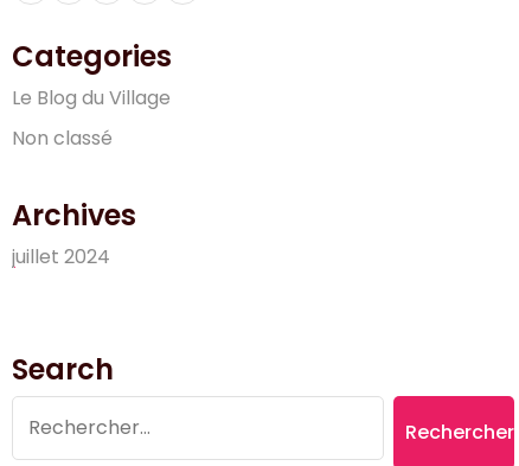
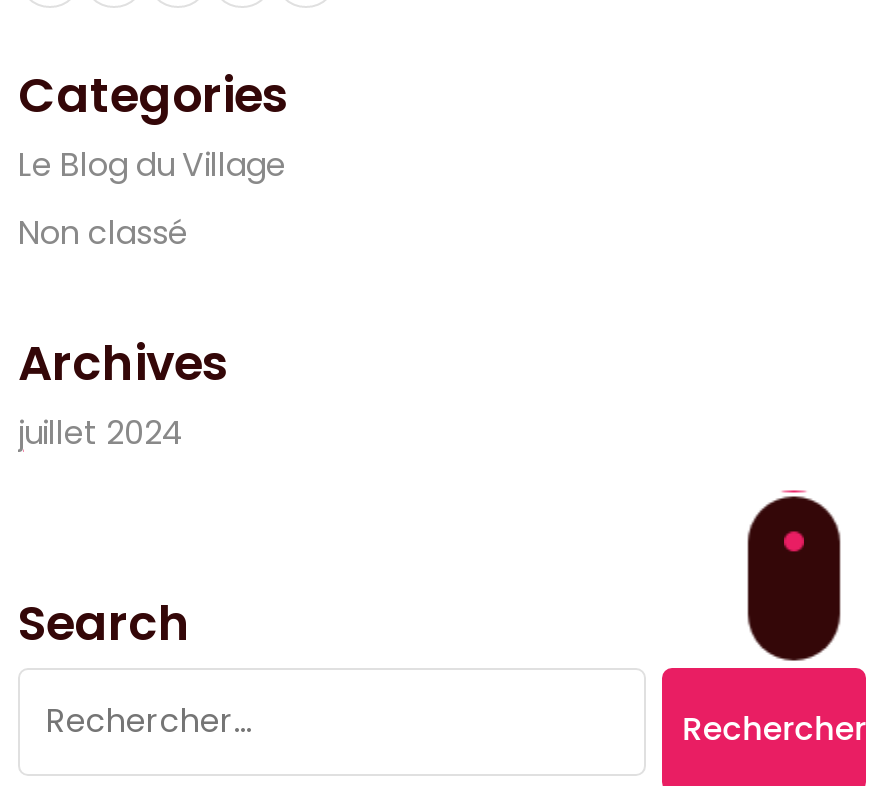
none -> [746,488,842,662] [image]

